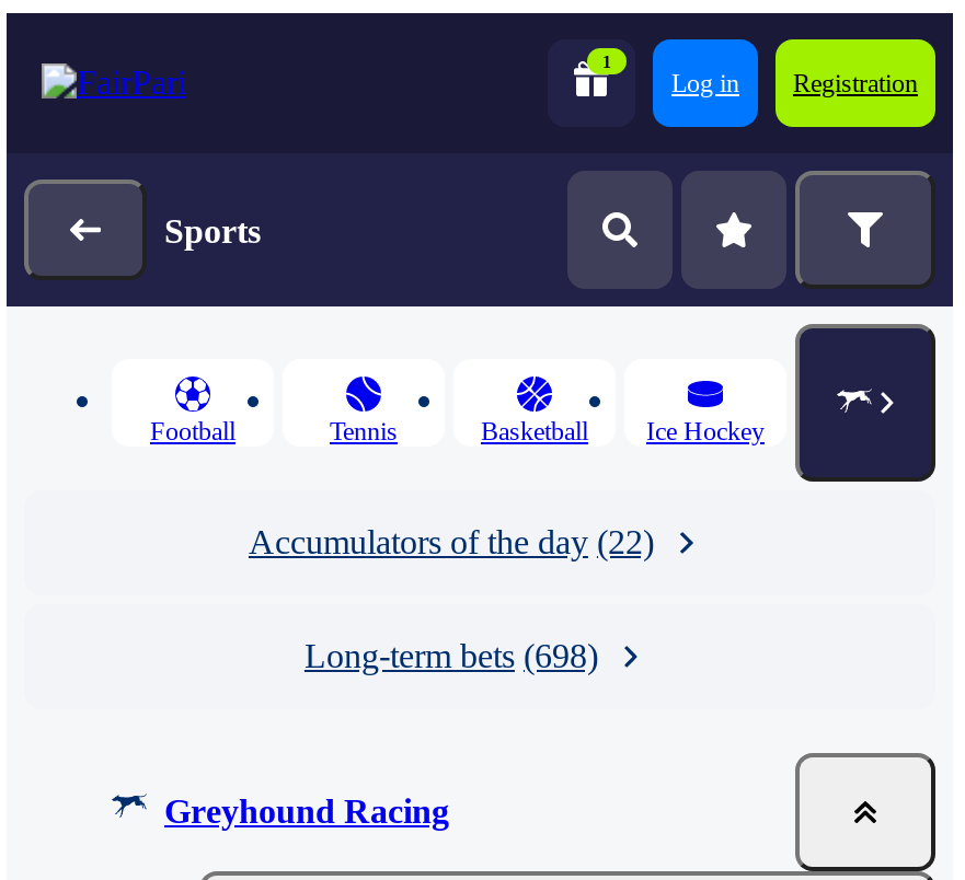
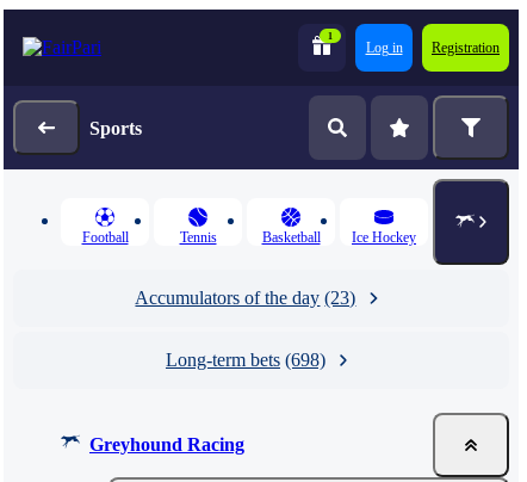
[249,523,654,560] Accumulators of the day (22) -> [135,288,356,308] Accumulators of the day (23)

